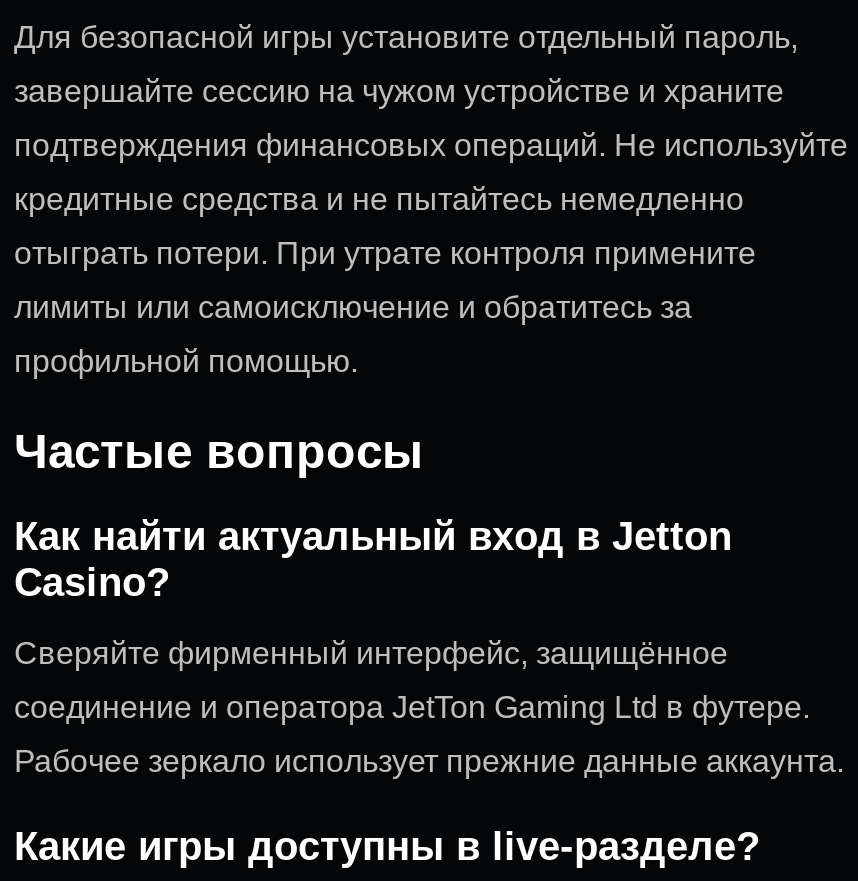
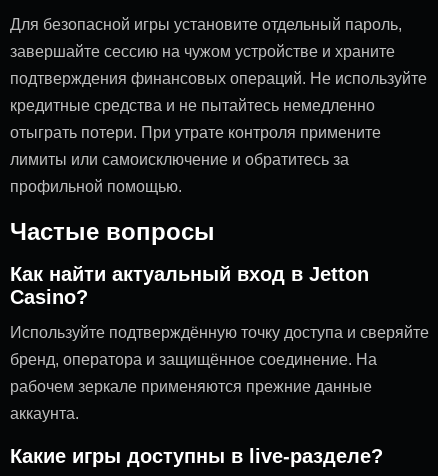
[14,636,844,778] Сверяйте фирменный интерфейс, защищённое | соединение и оператора JetTon Gaming Ltd в футере. | Рабочее зеркало использует прежние данные аккаунта. -> [10,324,429,422] Используйте подтверждённую точку доступа и сверяйте | бренд, оператора и защищённое соединение. На | рабочем зеркале применяются прежние данные | аккаунта.

